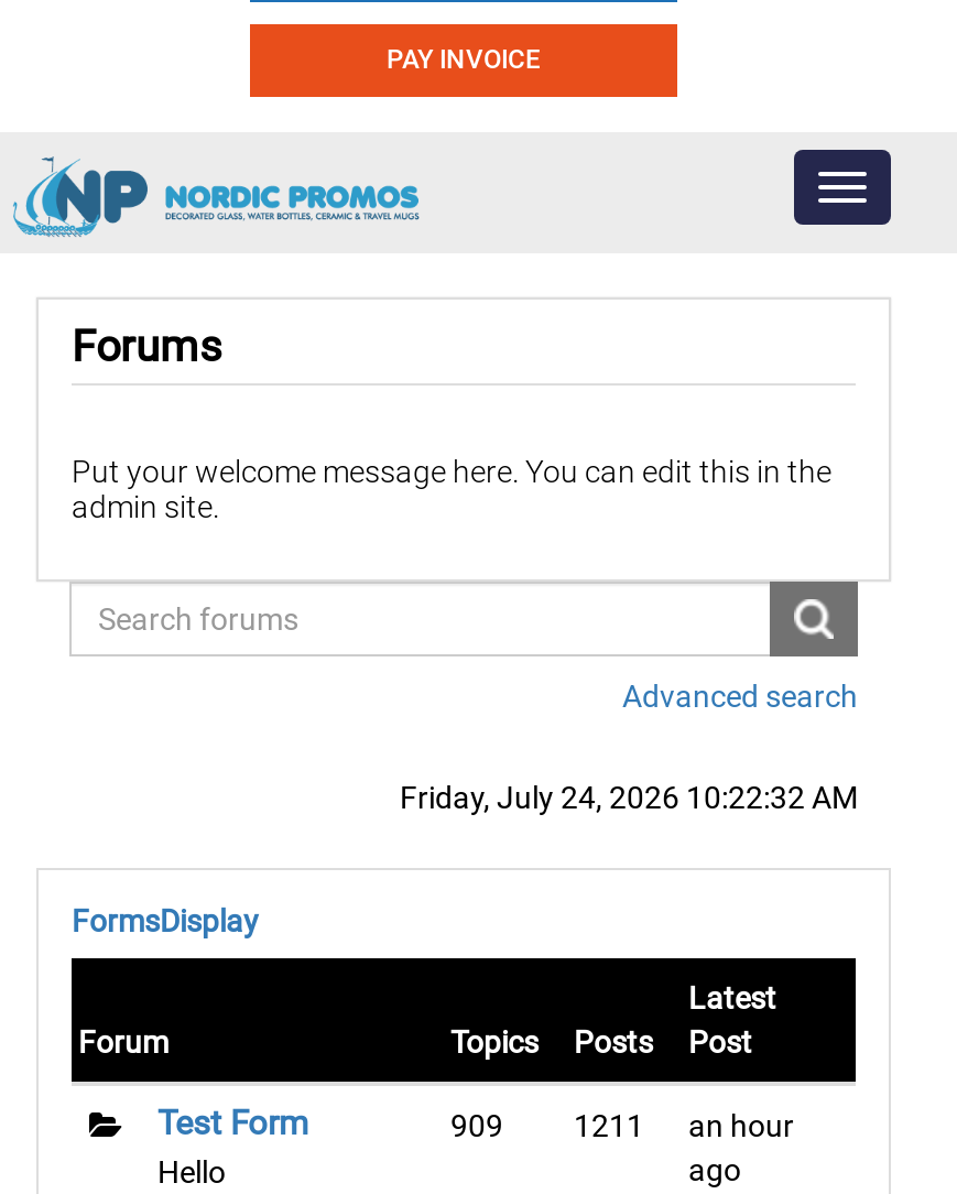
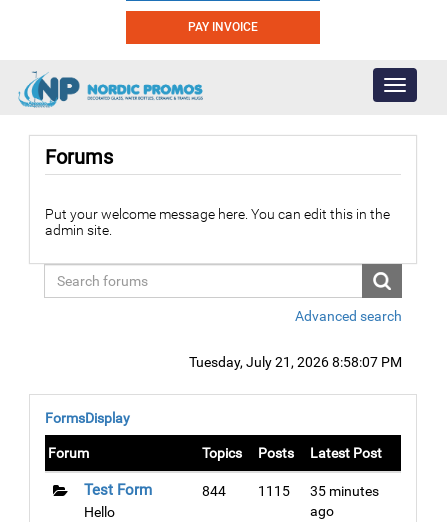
[400,780,858,816] Friday, July 24, 2026 10:22:32 AM -> [189,354,402,370] Tuesday, July 21, 2026 8:58:07 PM
[450,1109,794,1144] 909 | 1211 | an hour -> [202,483,379,499] 844 | 1115 | 35 minutes

